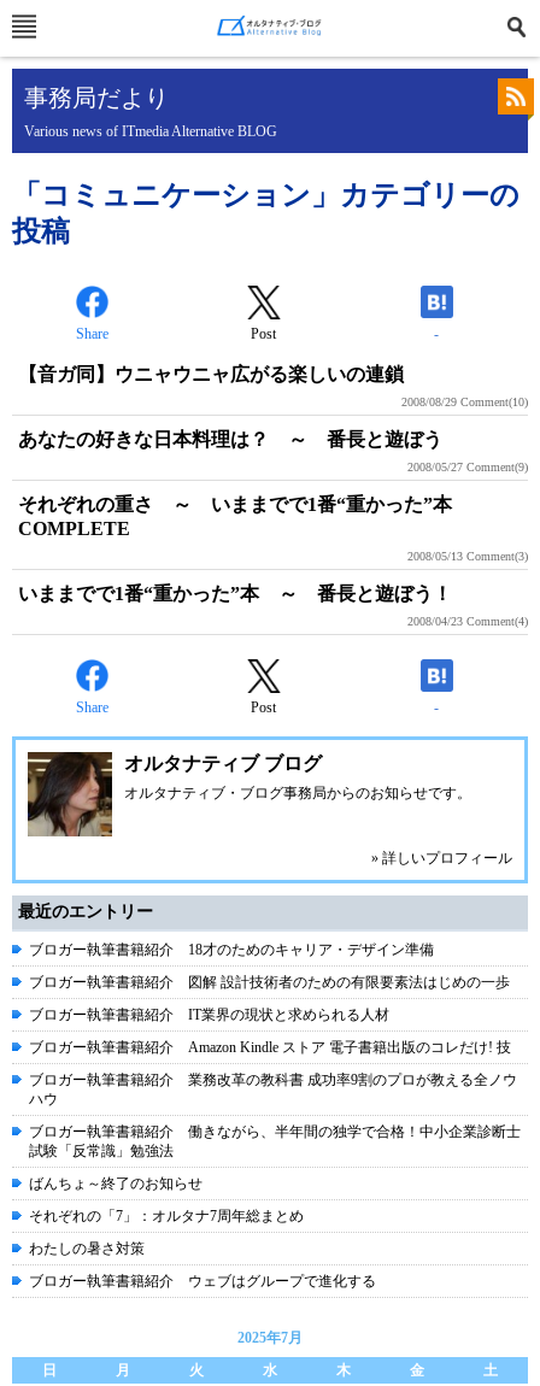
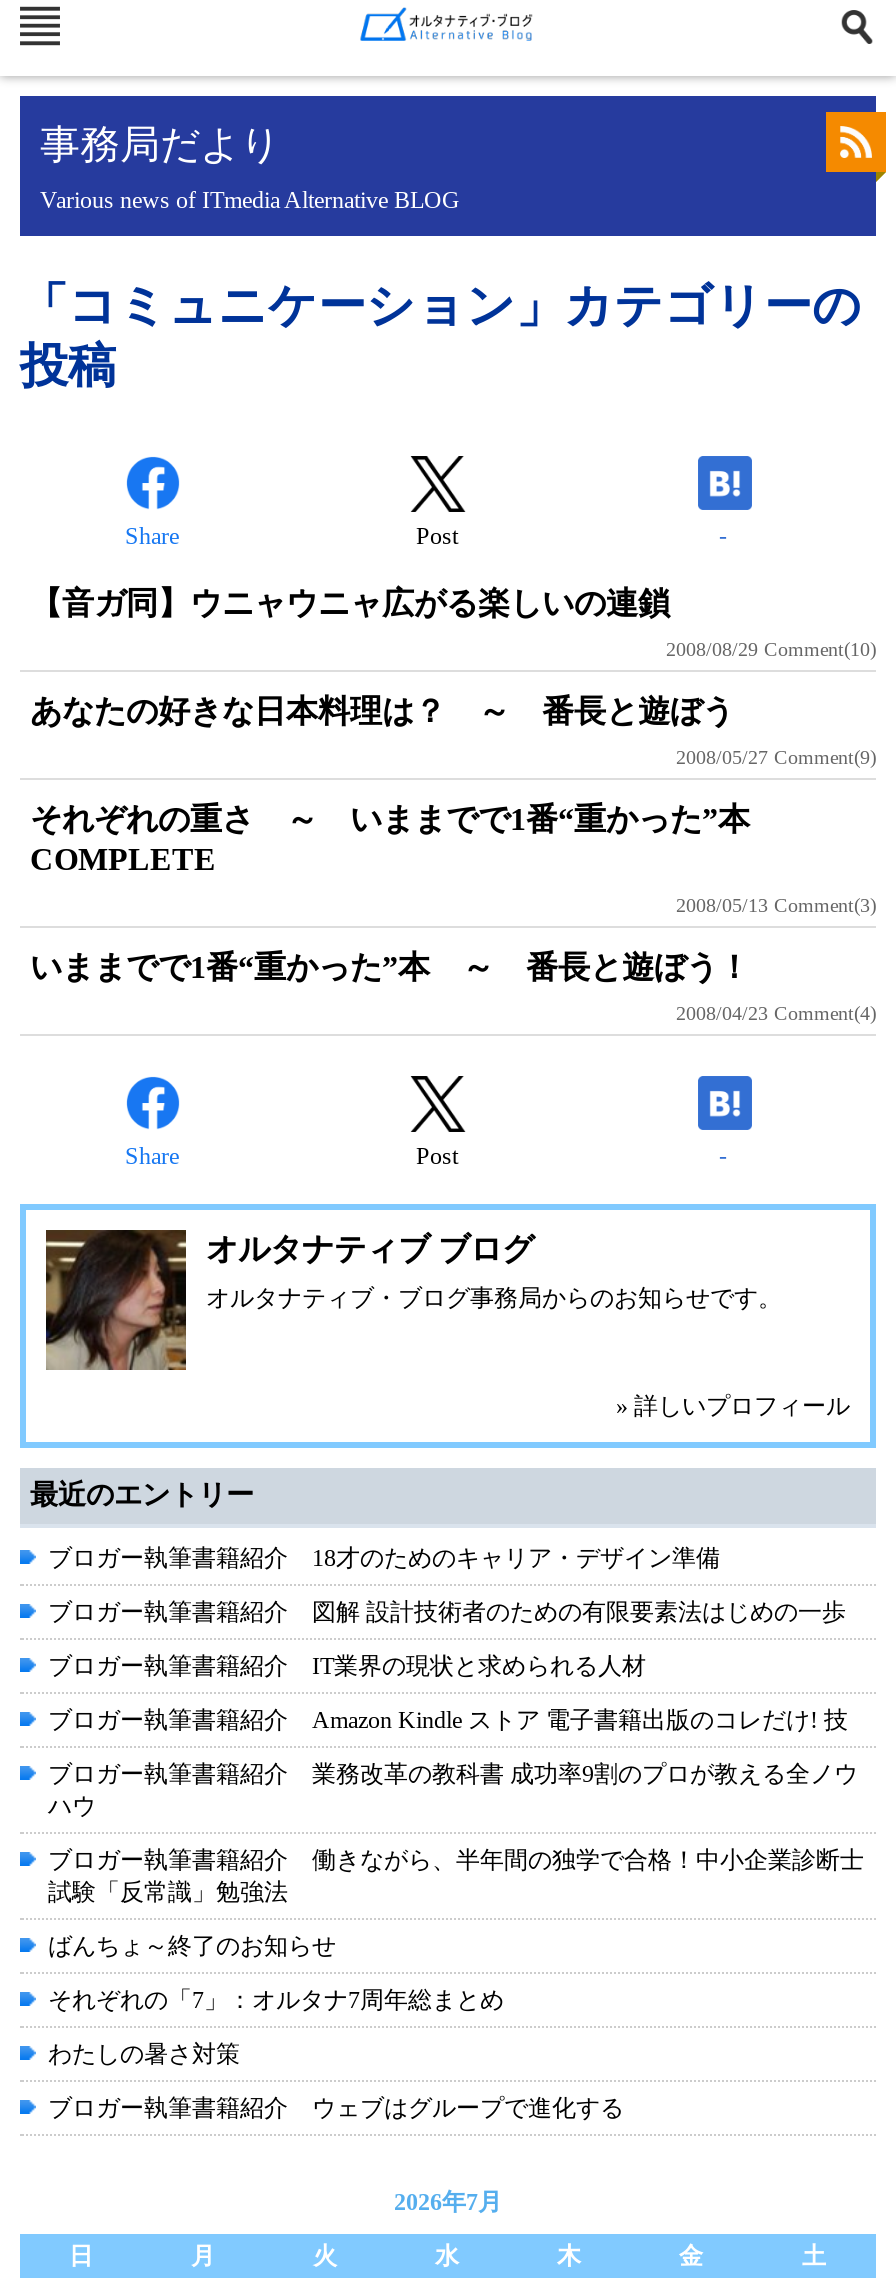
[237,1329,303,1346] 2025年7月 -> [394,2188,502,2216] 2026年7月

